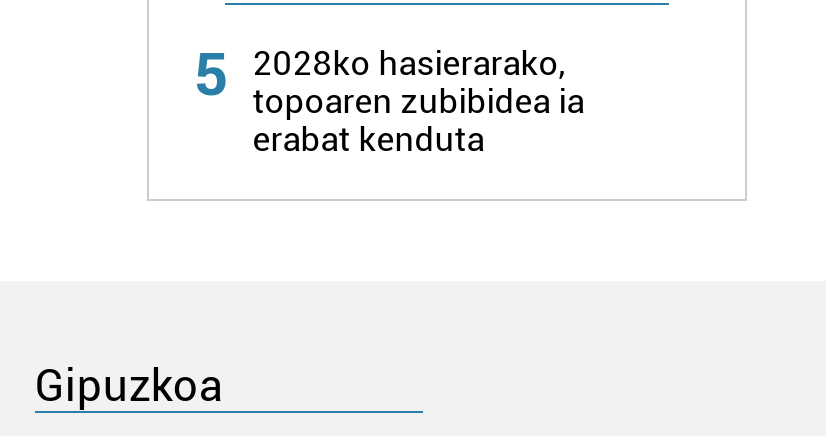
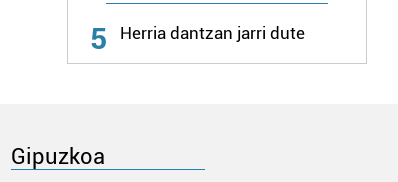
[252,44,584,160] 2028ko hasierarako, | topoaren zubibidea ia | erabat kenduta -> [120,22,305,42] Herria dantzan jarri dute

